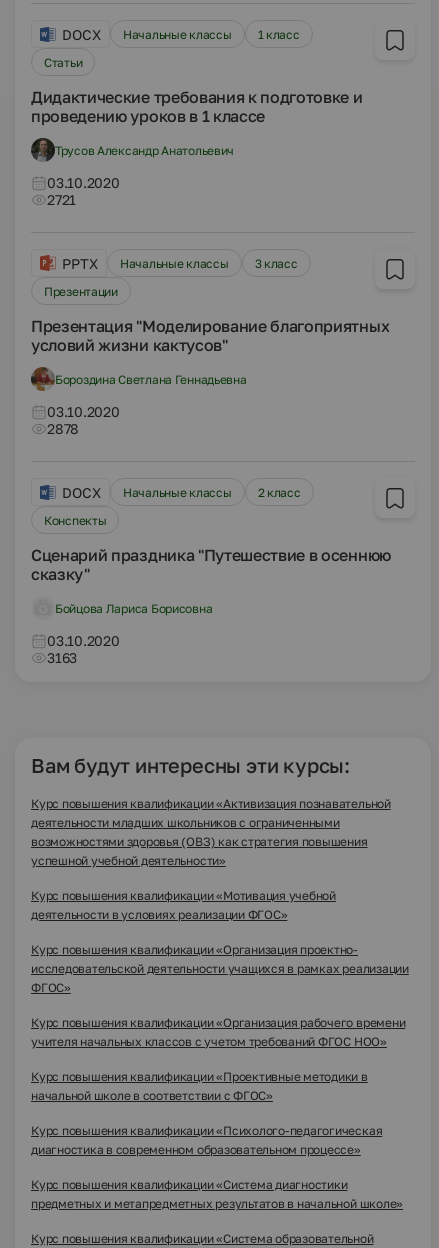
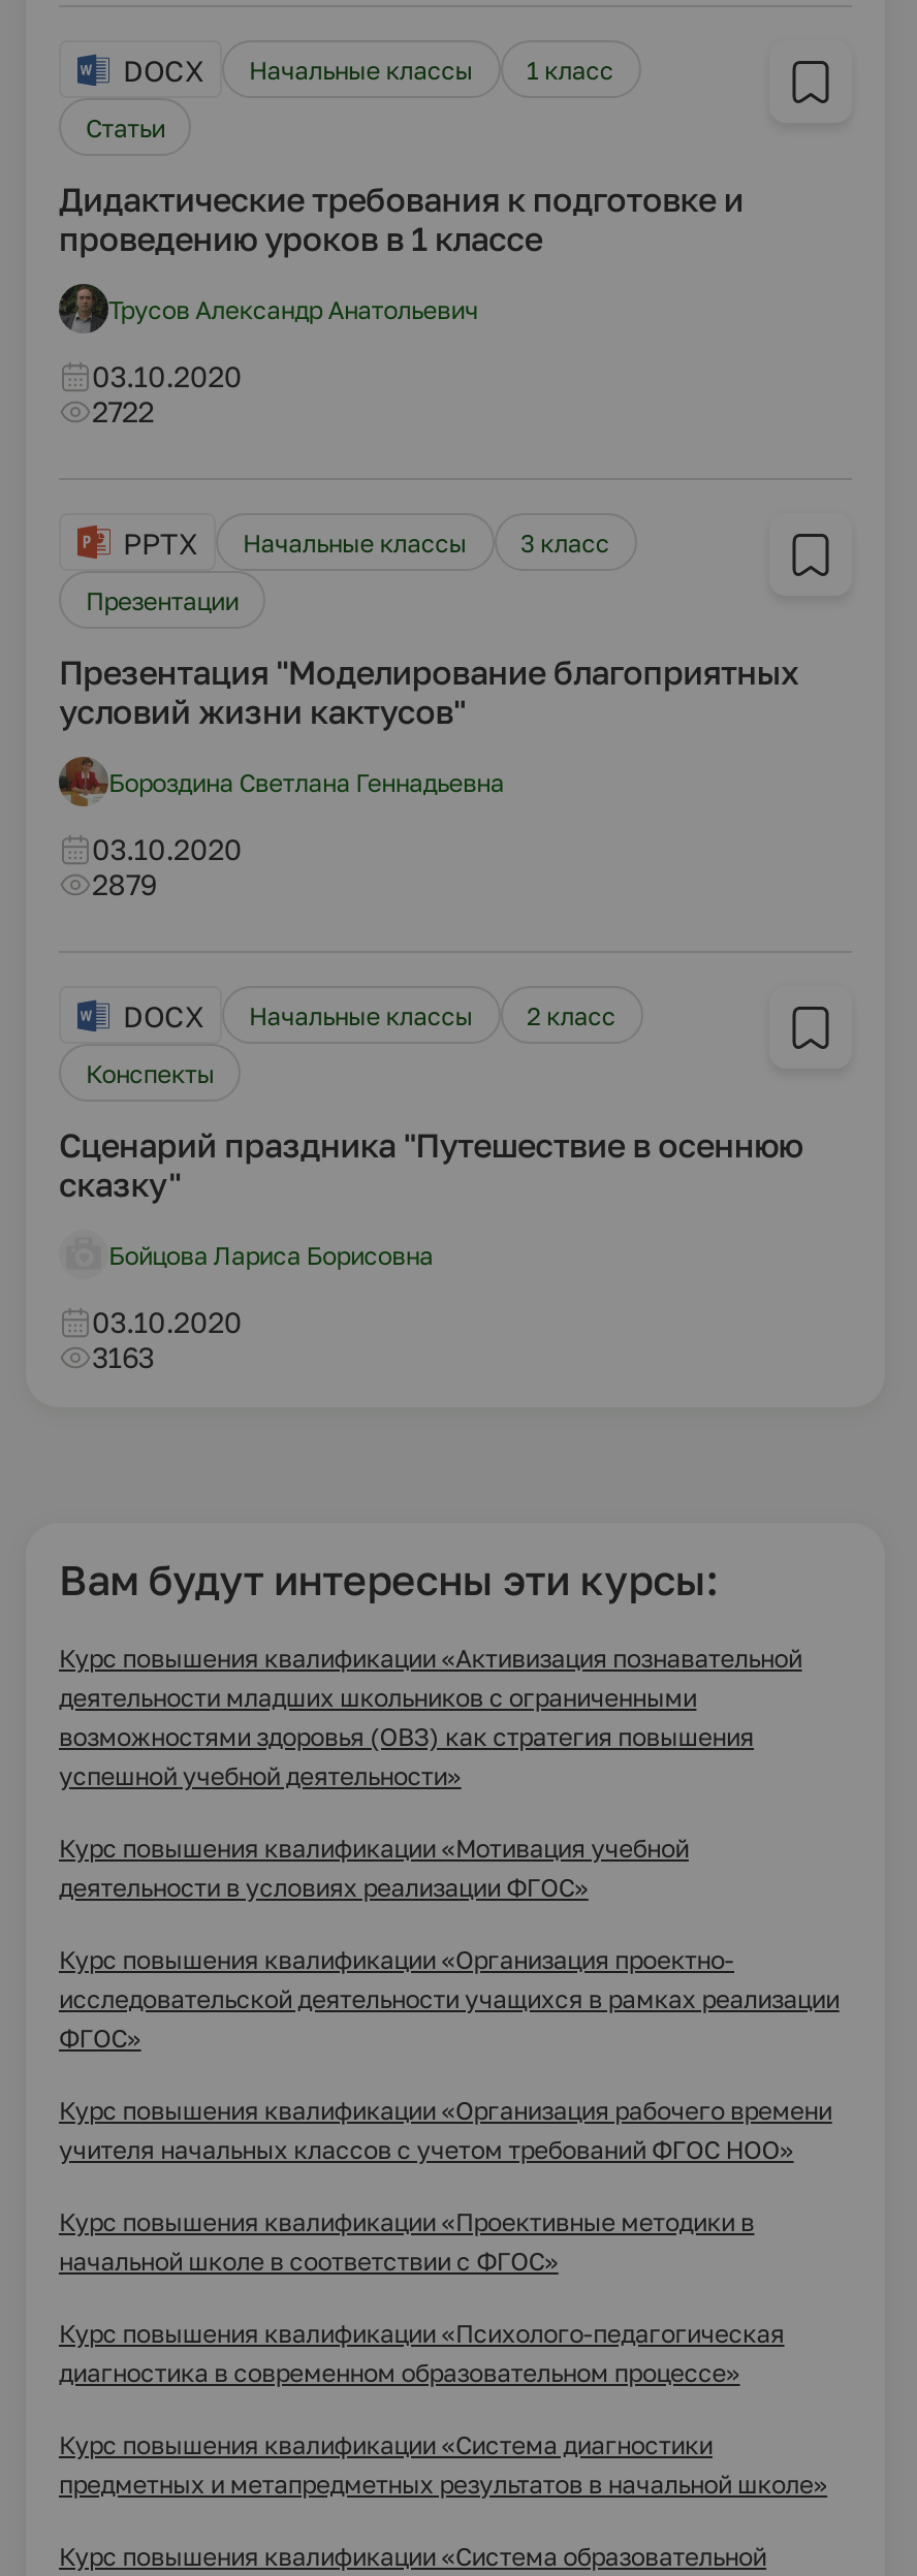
[47,191,76,208] 2721 -> [92,393,154,428] 2722
[47,420,79,437] 2878 -> [92,866,156,901] 2879

